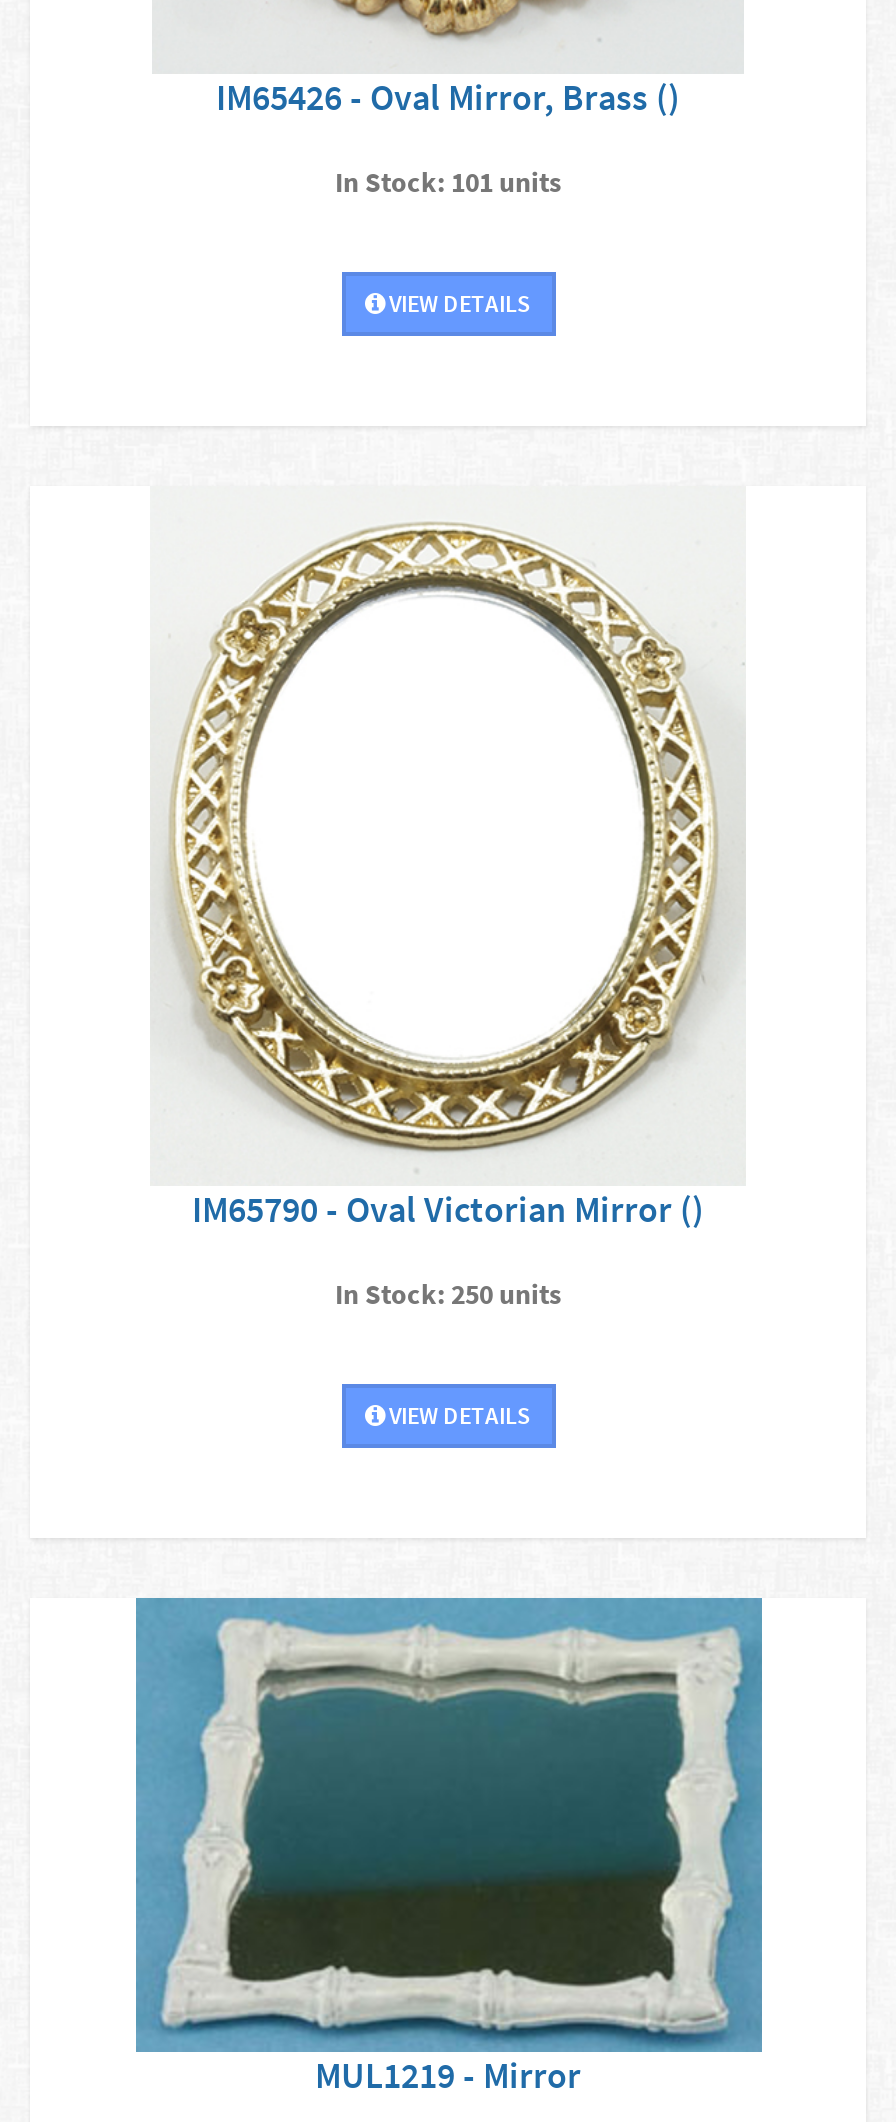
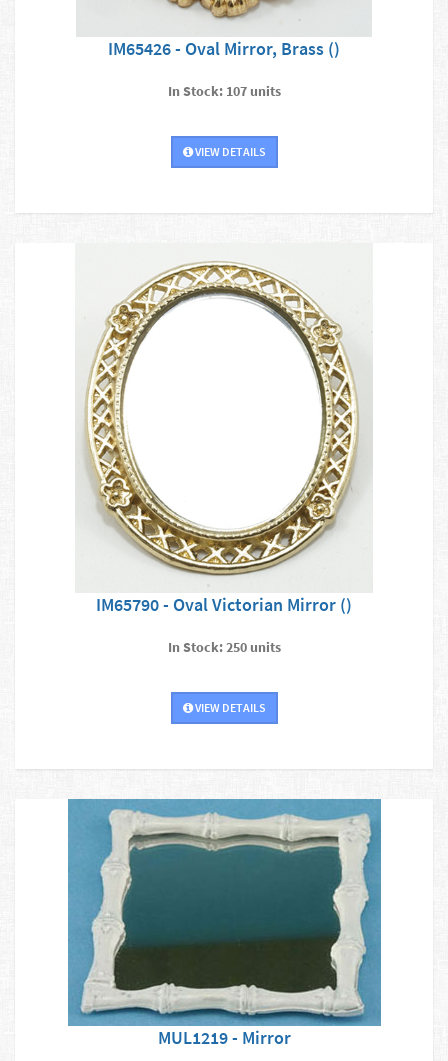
[335,164,561,200] In Stock: 101 units -> [167,82,280,100] In Stock: 107 units

